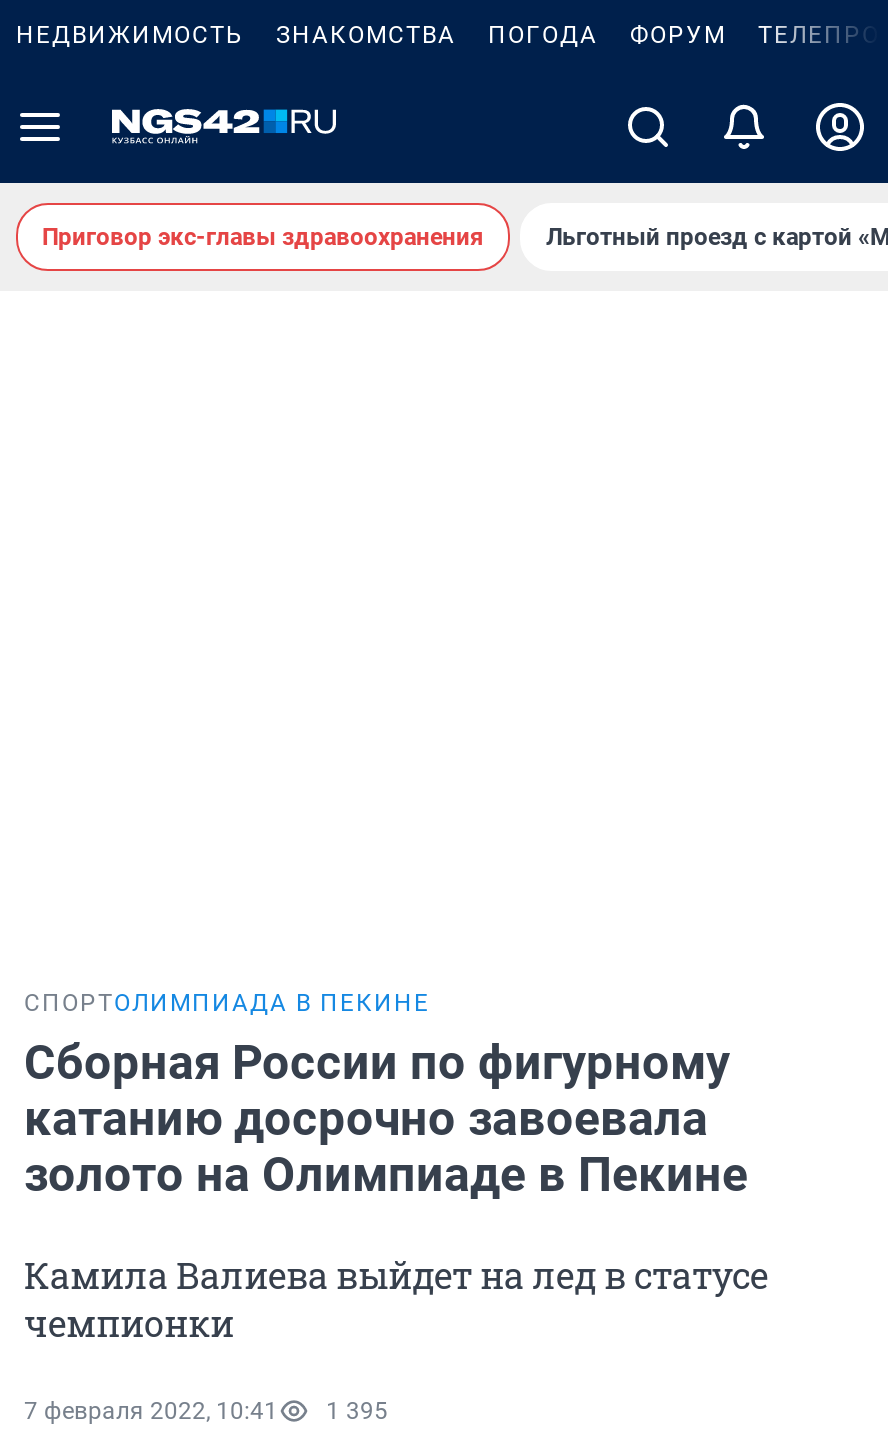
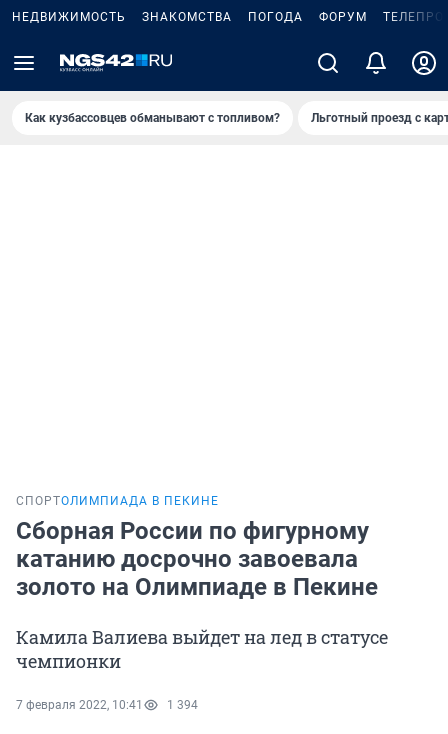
[42,223,484,251] Приговор экс-главы здравоохранения -> [25,111,280,125] Как кузбассовцев обманывают с топливом?
[24,1397,388,1425] 7 февраля 2022, 10:41 1 395 -> [16,698,198,712] 7 февраля 2022, 10:41 1 394

